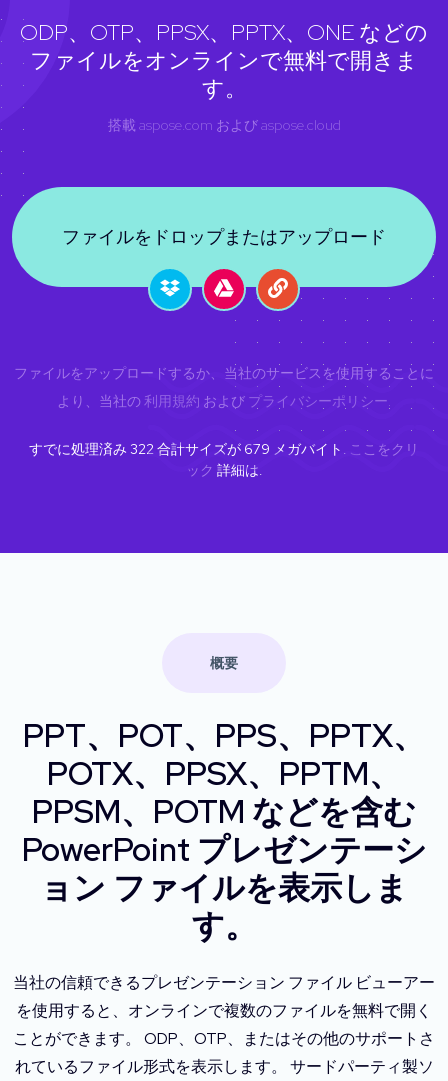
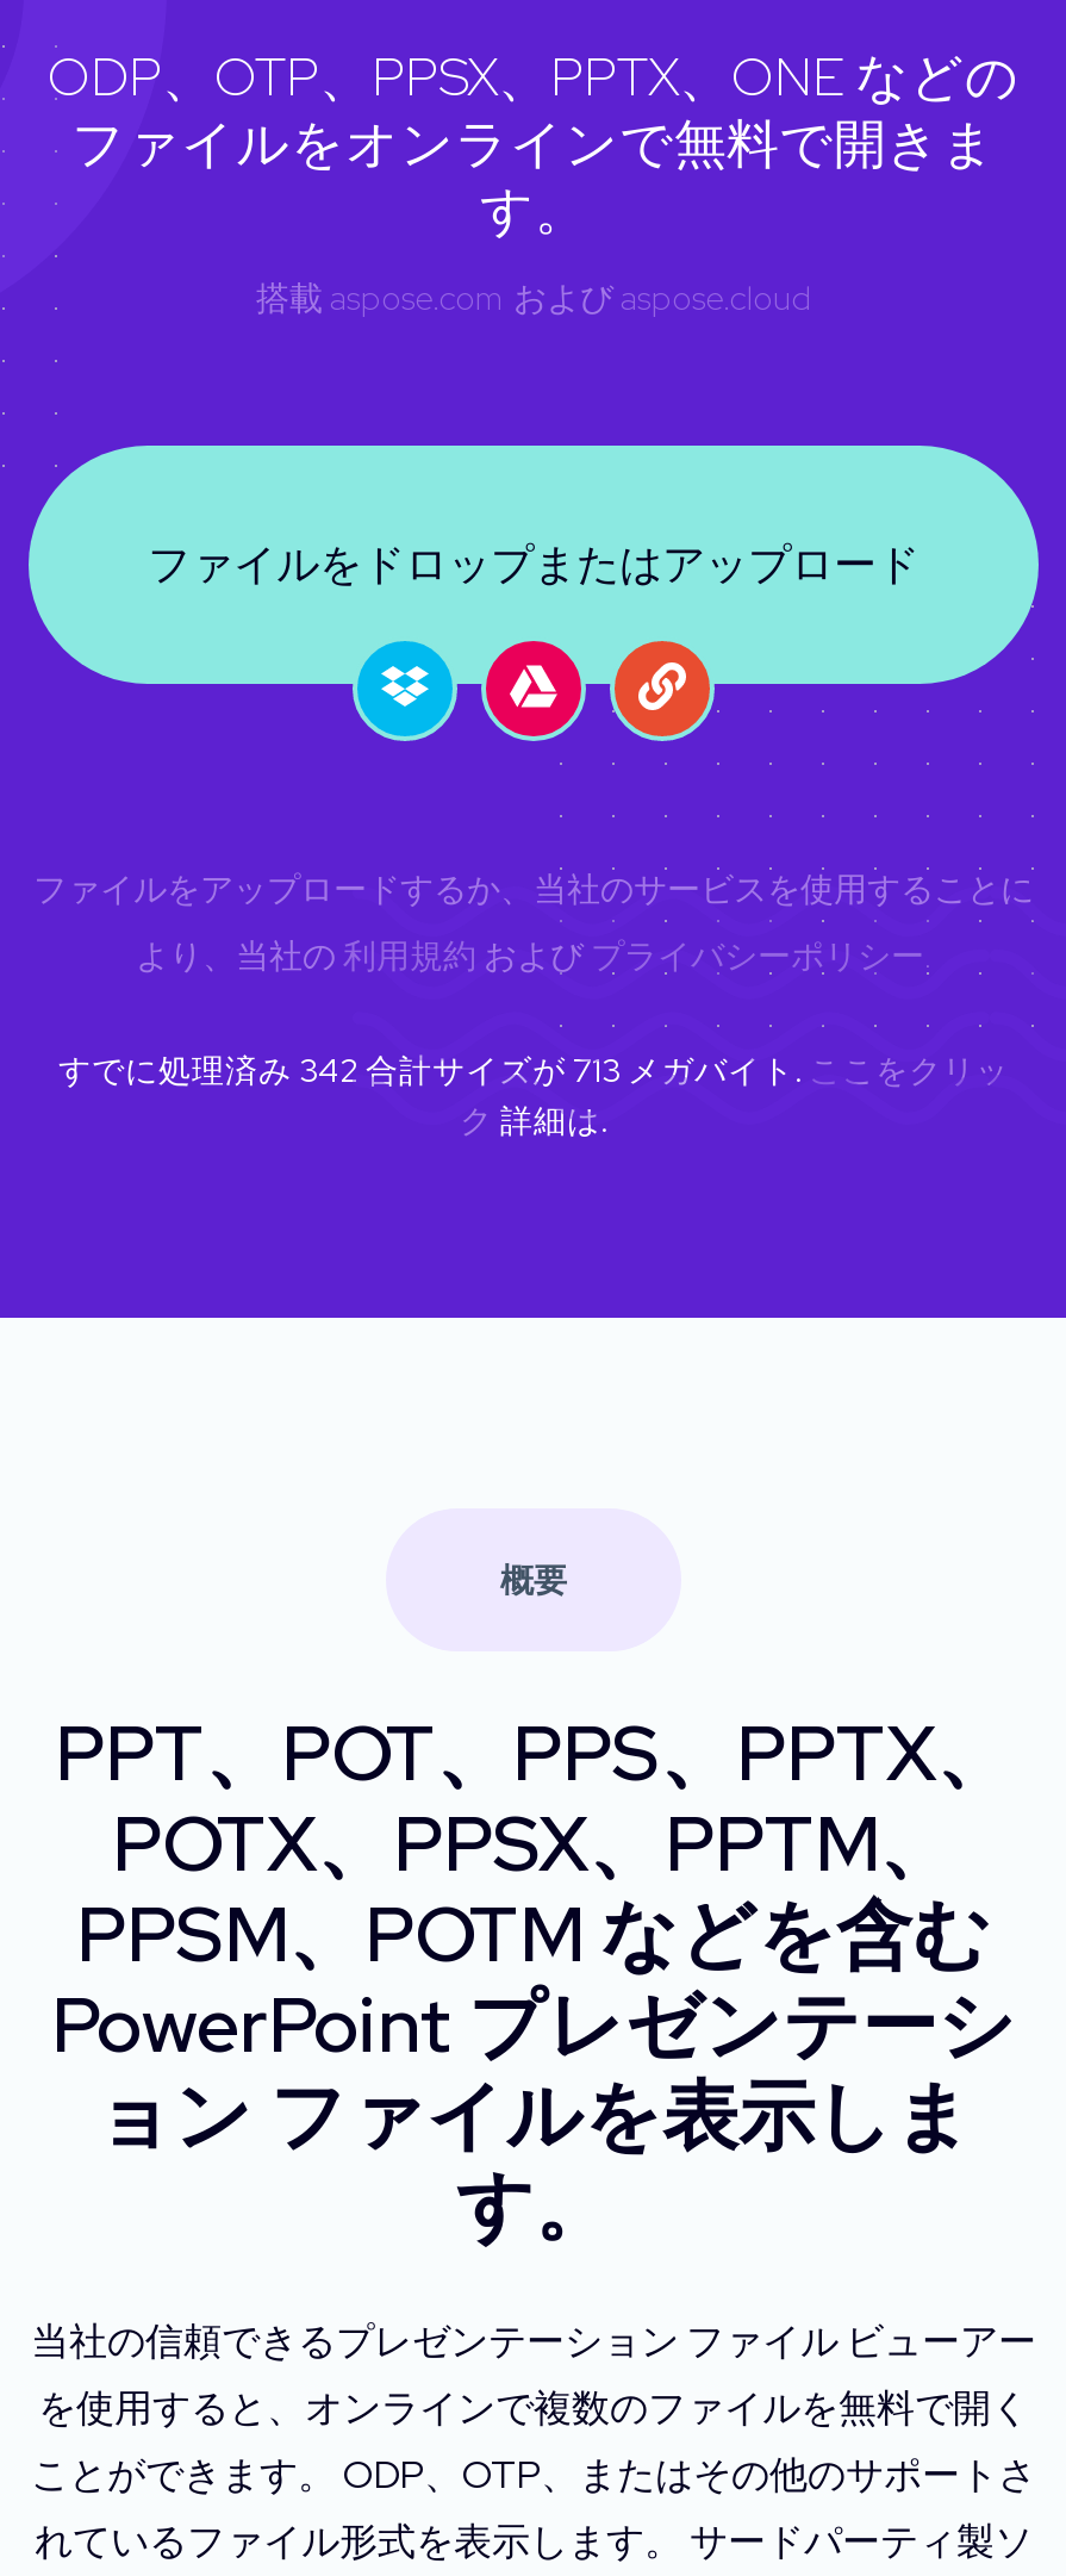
[29,440,419,479] すでに処理済み322合計サイズが679メガバイト.ここをクリ | ック詳細は. -> [58,1048,1009,1140] すでに処理済み342合計サイズが713メガバイト.ここをクリッ | ク詳細は.

